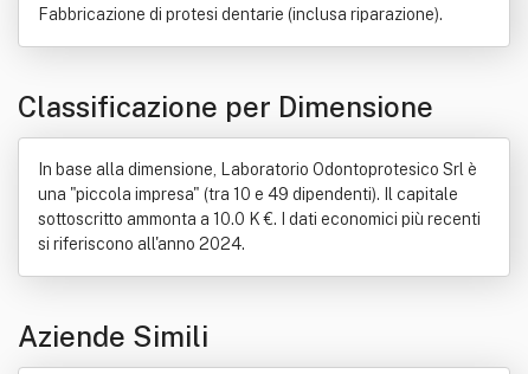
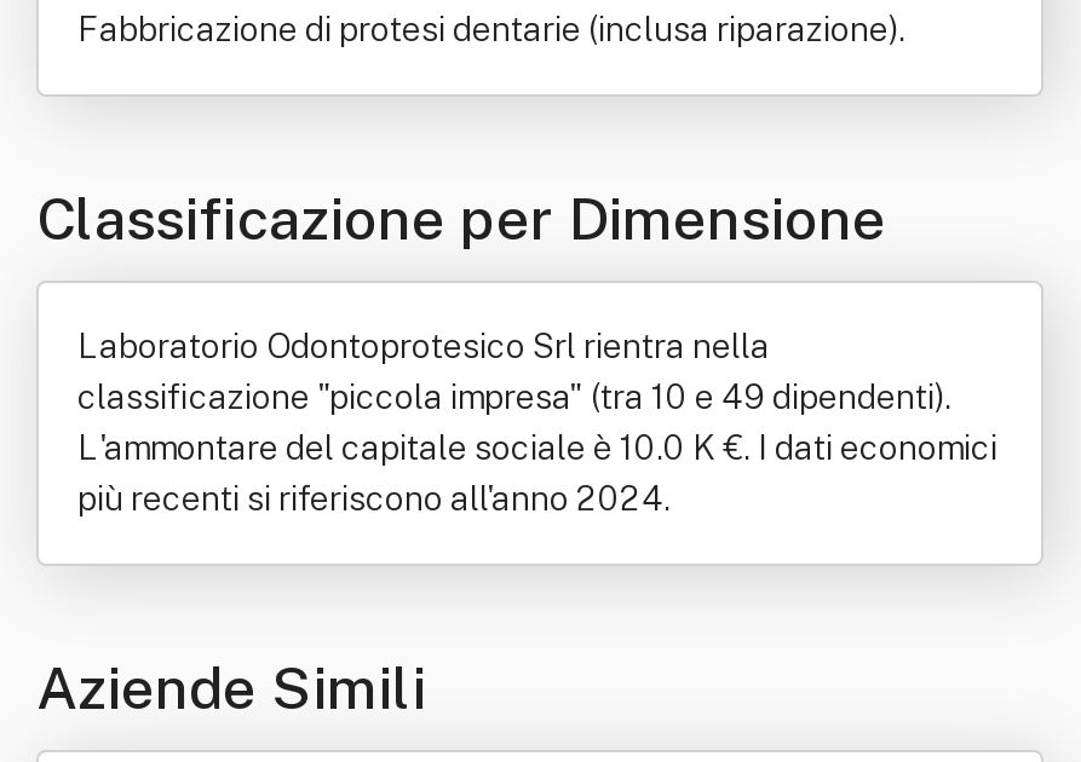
[38,160,481,253] In base alla dimensione, Laboratorio Odontoprotesico Srl è | una "piccola impresa" (tra 10 e 49 dipendenti). Il capitale | sottoscritto ammonta a 10.0 K €. I dati economici più recenti | si riferiscono all'anno 2024. -> [77,327,997,518] Laboratorio Odontoprotesico Srl rientra nella | classificazione "piccola impresa" (tra 10 e 49 dipendenti). | L'ammontare del capitale sociale è 10.0 K €. I dati economici | più recenti si riferiscono all'anno 2024.

